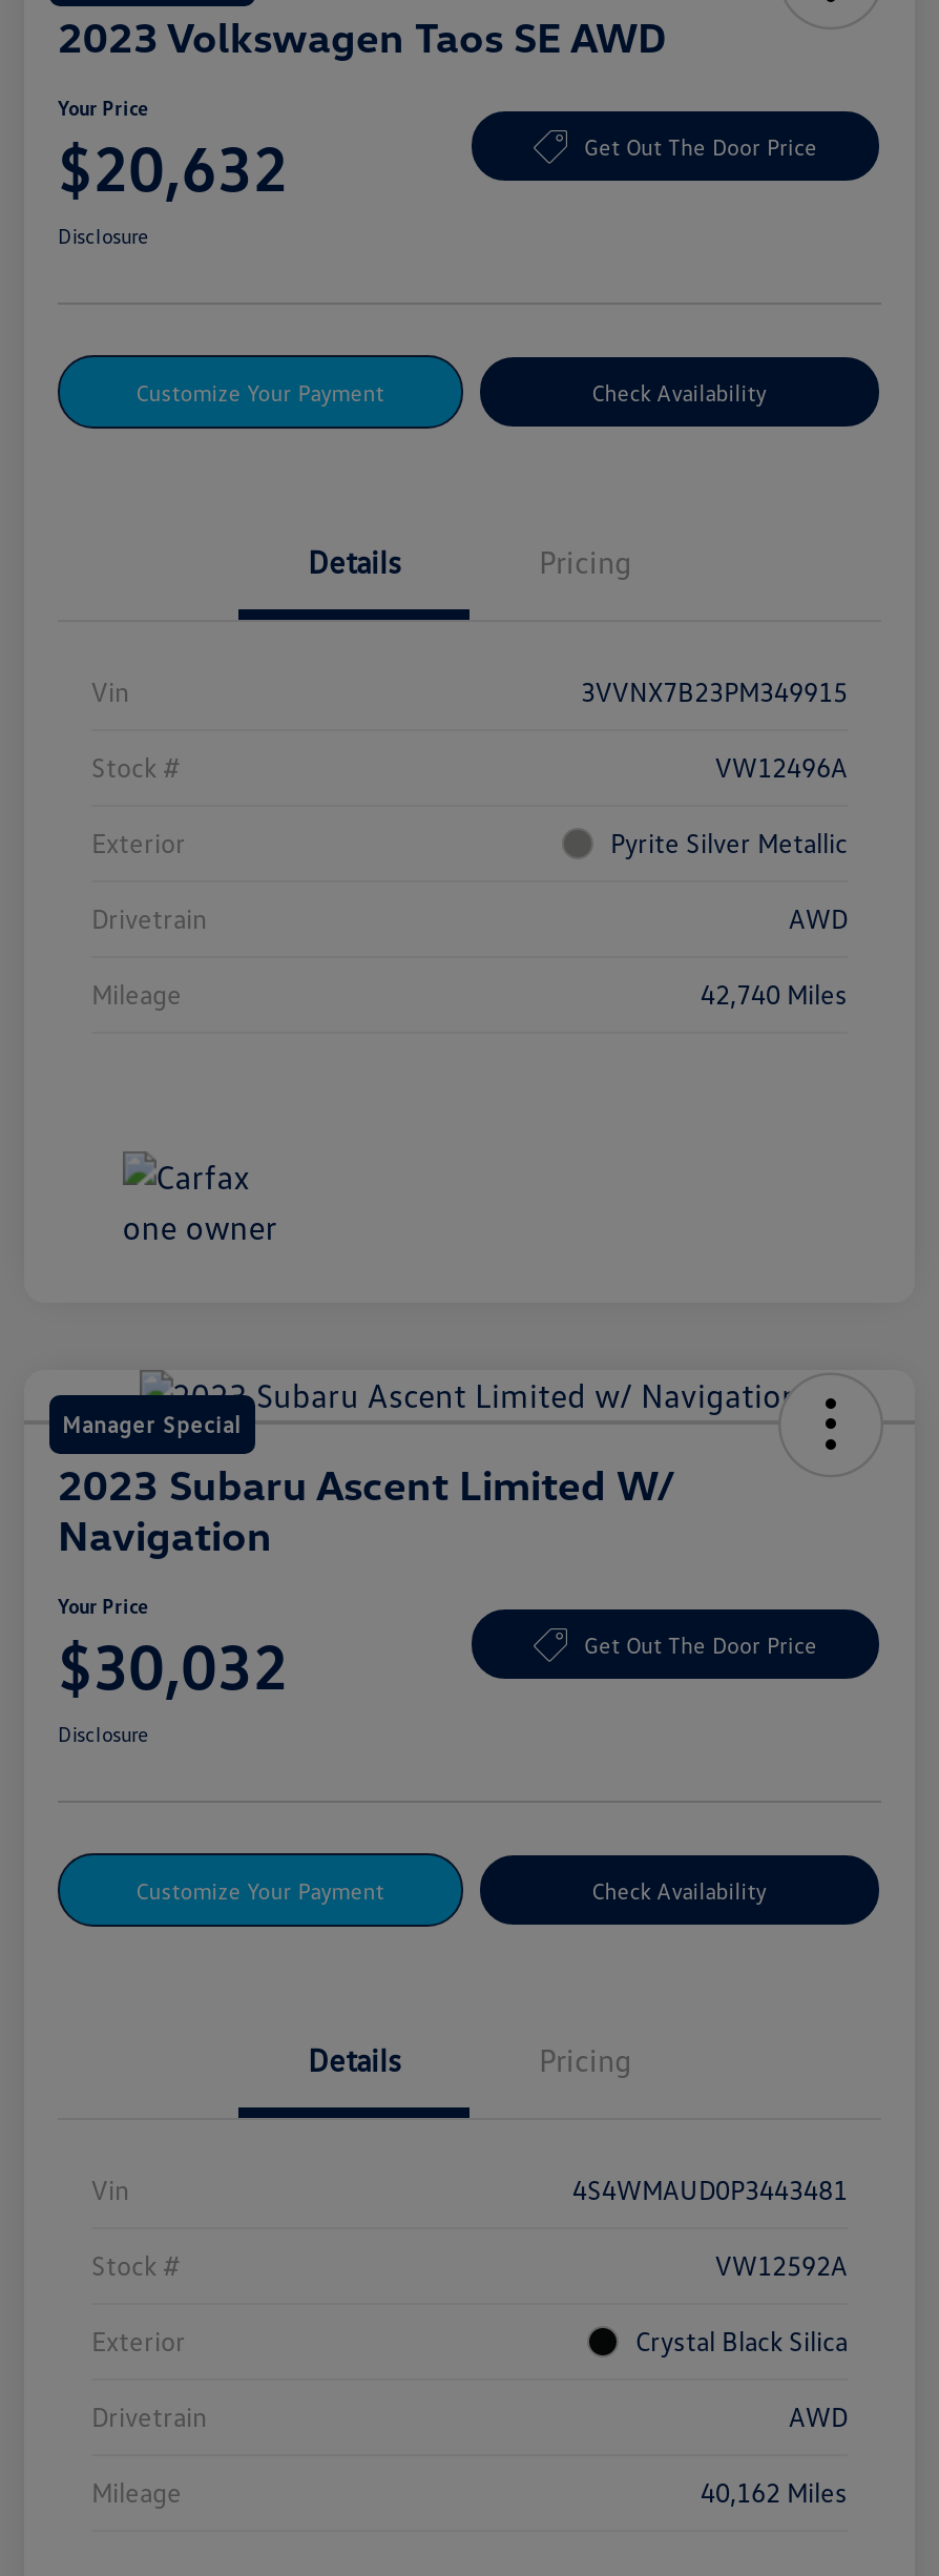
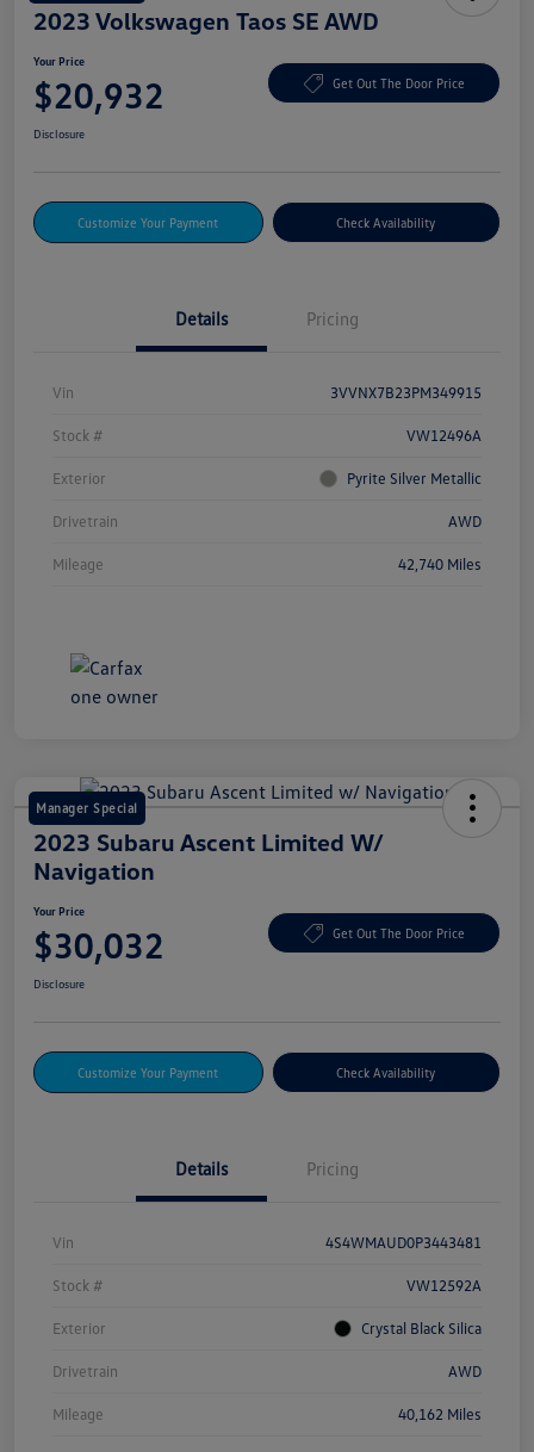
[58,128,289,206] $20,632 -> [33,73,164,117] $20,932

